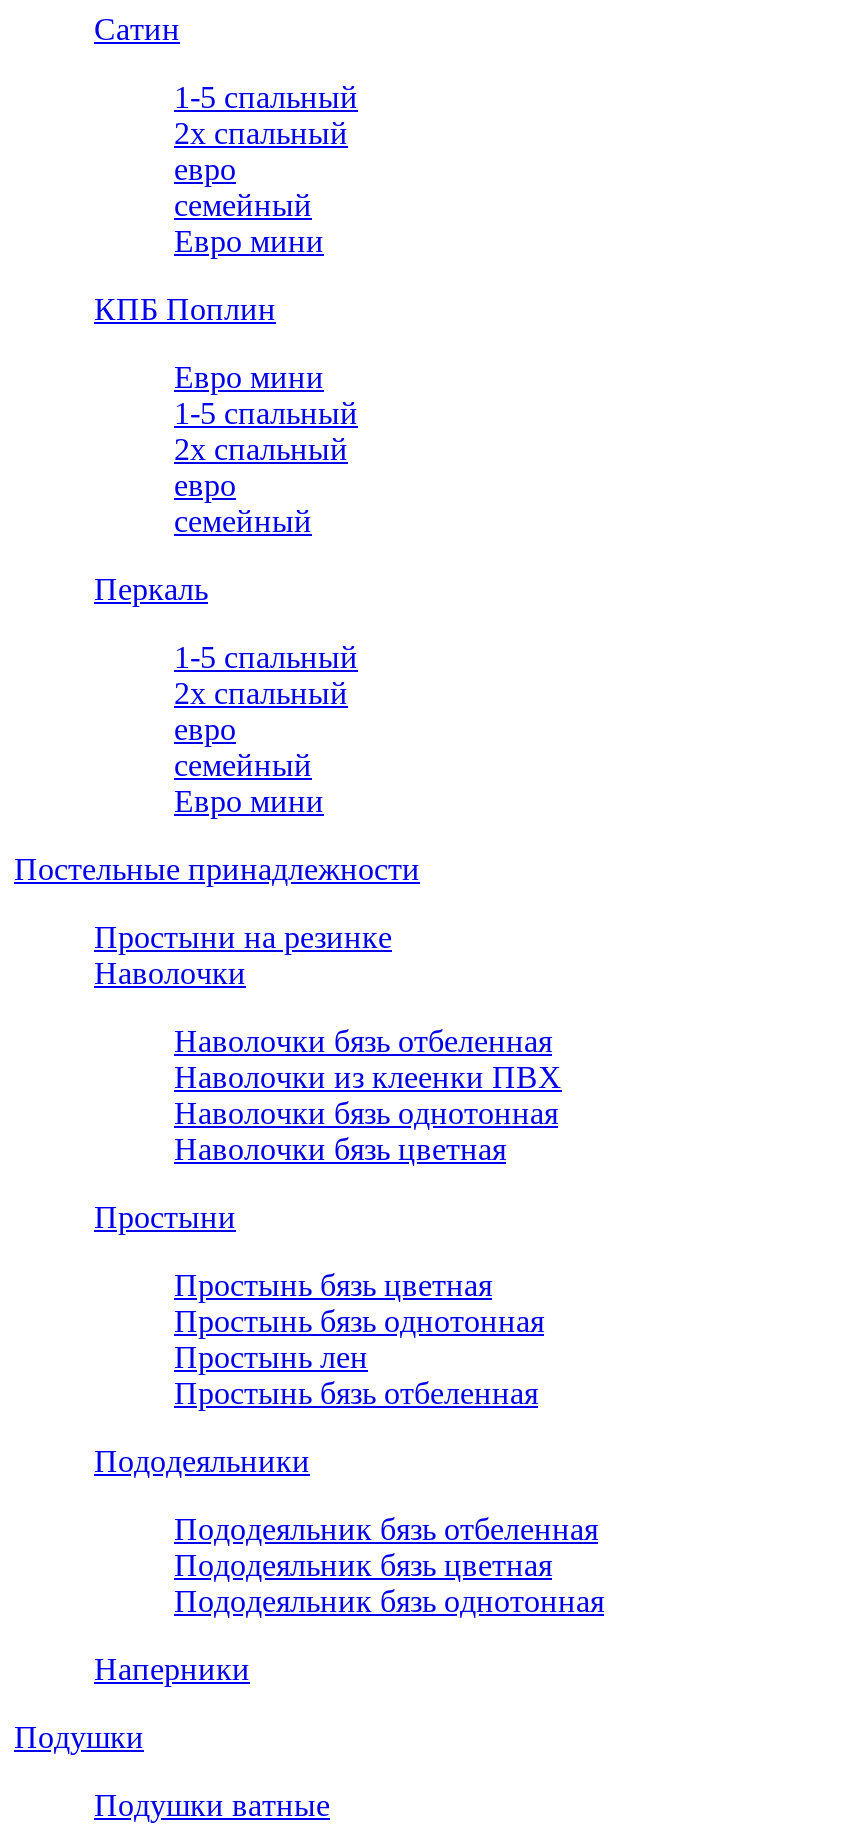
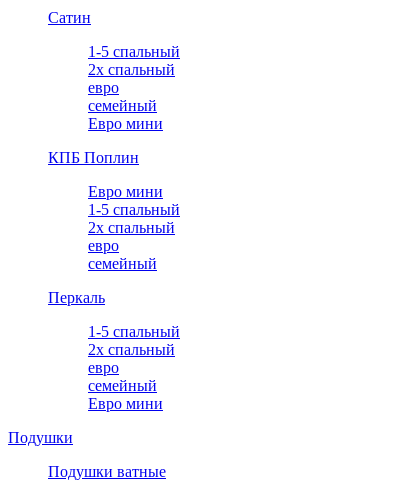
[14,851,604,1685] Постельные принадлежности | Простыни на резинке | Наволочки | Наволочки бязь отбеленная | Наволочки из клеенки ПВХ | Наволочки бязь однотонная | Наволочки бязь цветная | Простыни | Простынь бязь цветная | Простынь бязь однотонная | Простынь лен | Простынь бязь отбеленная | Пододеяльники | Пододеяльник бязь отбеленная | Пододеяльник бязь цветная | Пододеяльник бязь однотонная | Наперники -> none

